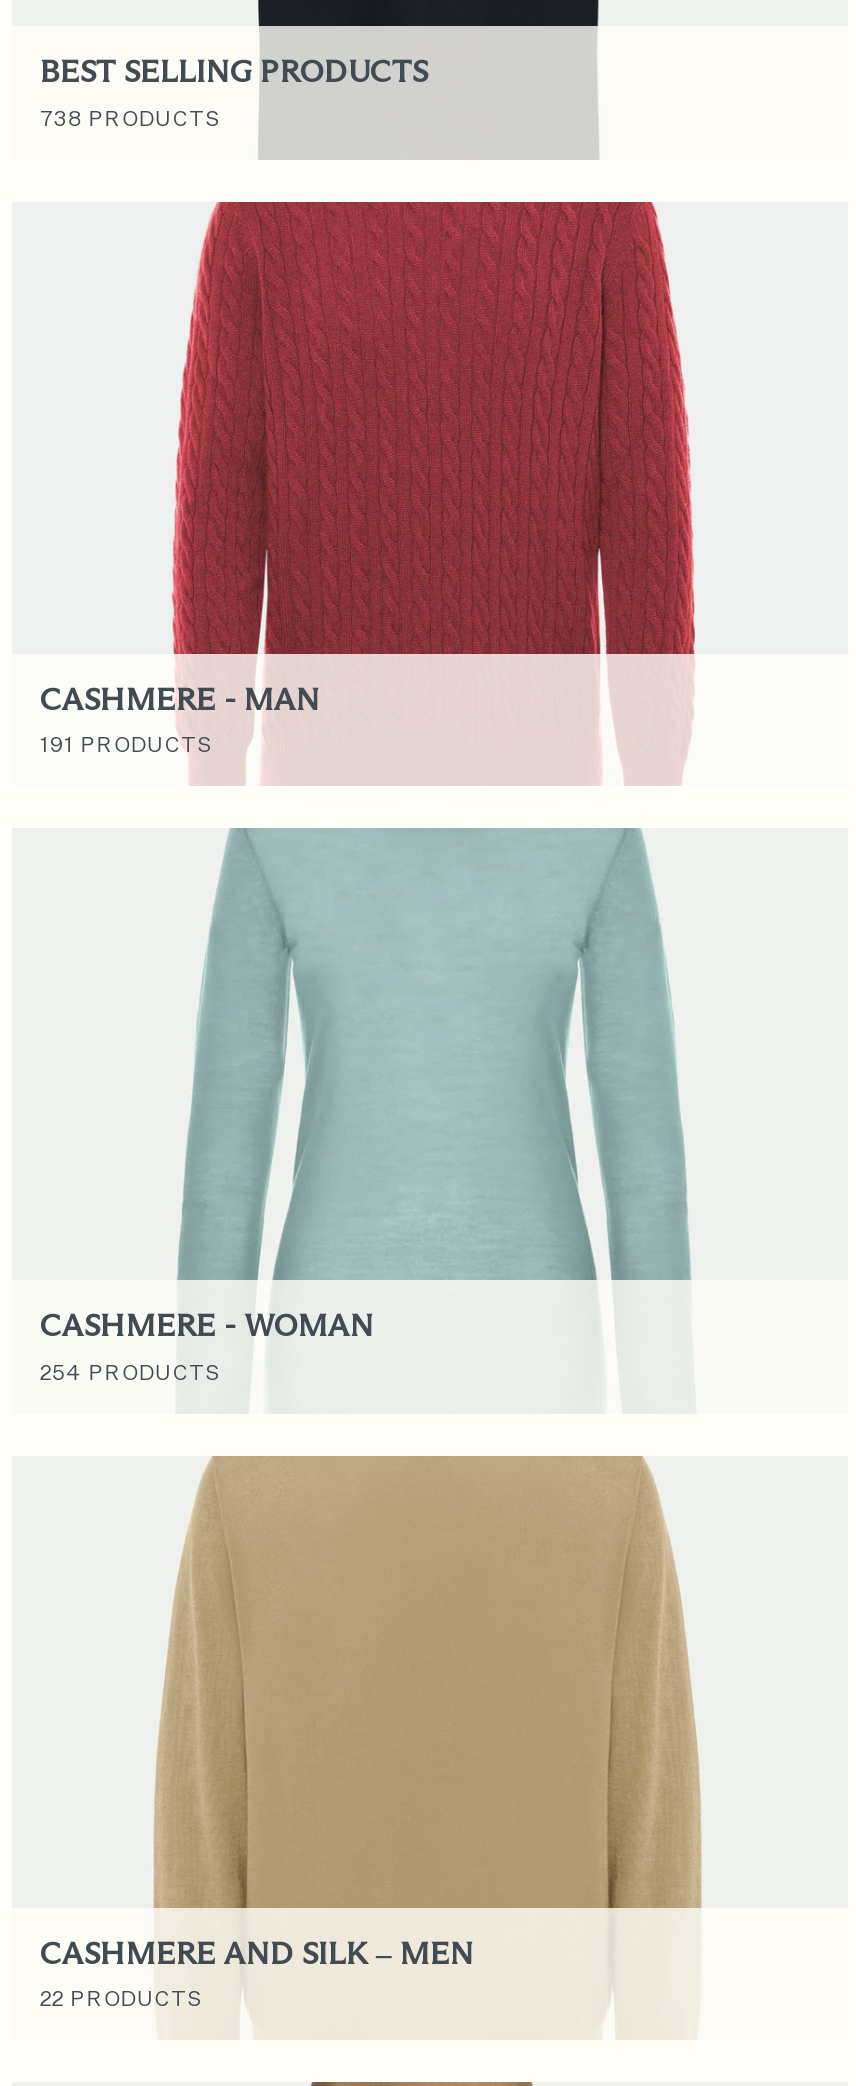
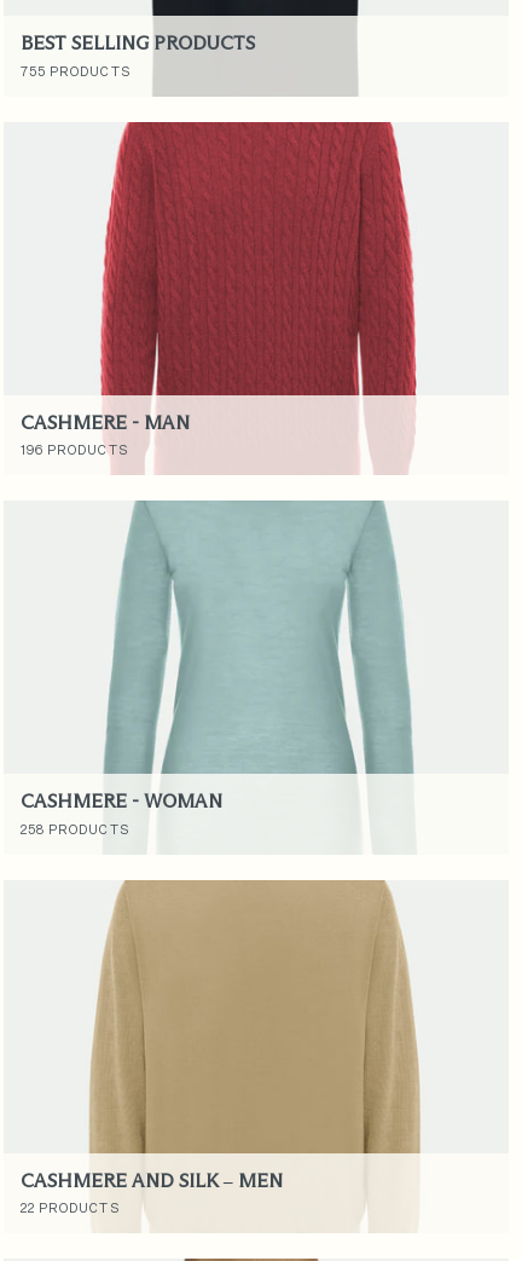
[40,109,223,129] 738 PRODUCTS -> [21,66,131,78] 755 PRODUCTS
[40,737,215,757] 191 PRODUCTS -> [21,445,129,457] 196 PRODUCTS
[40,1364,223,1384] 254 PRODUCTS -> [21,824,130,837] 258 PRODUCTS

